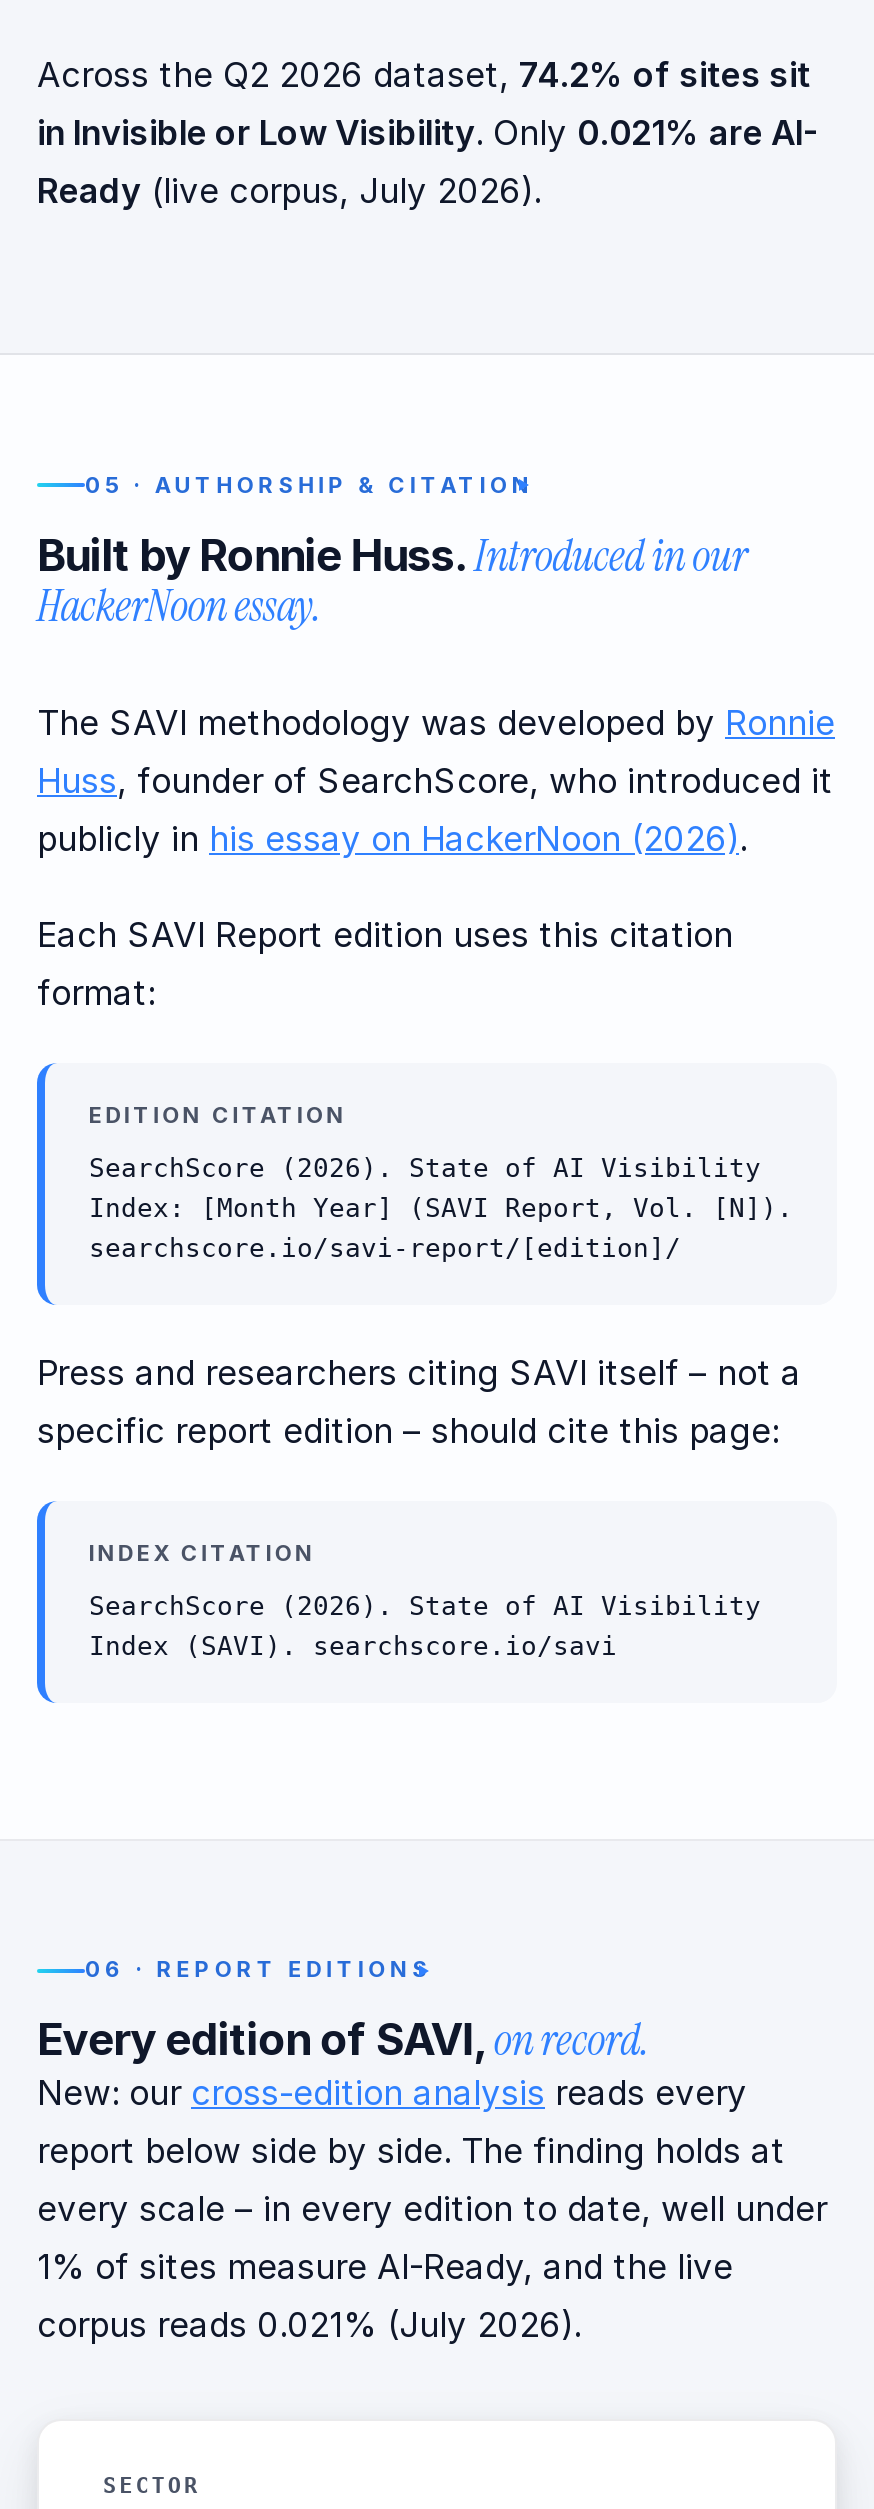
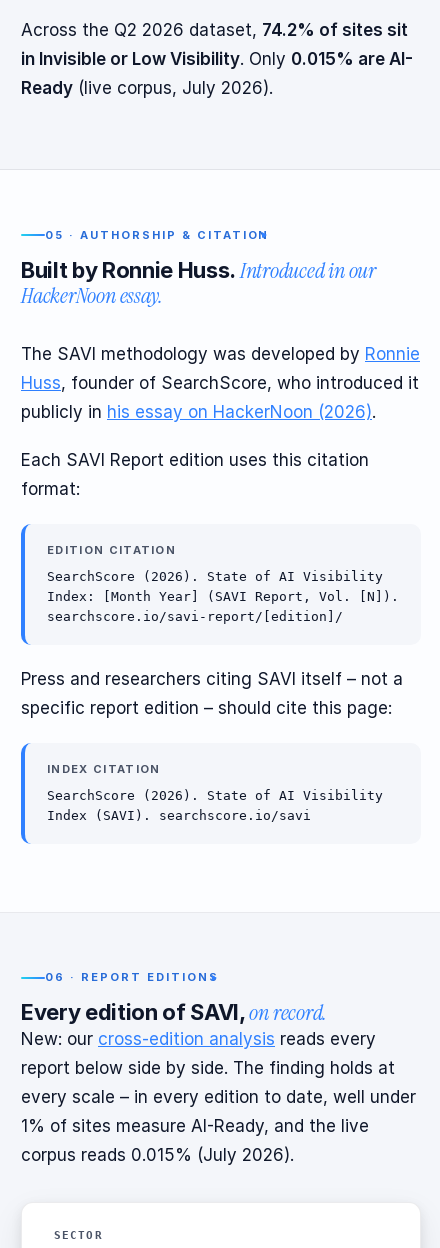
[37,112,819,152] in Invisible or Low Visibility. Only 0.021% are AI- -> [21,49,413,69] in Invisible or Low Visibility. Only 0.015% are AI-
[37,2305,581,2345] corpus reads 0.021% (July 2026). -> [21,1145,294,1165] corpus reads 0.015% (July 2026).

